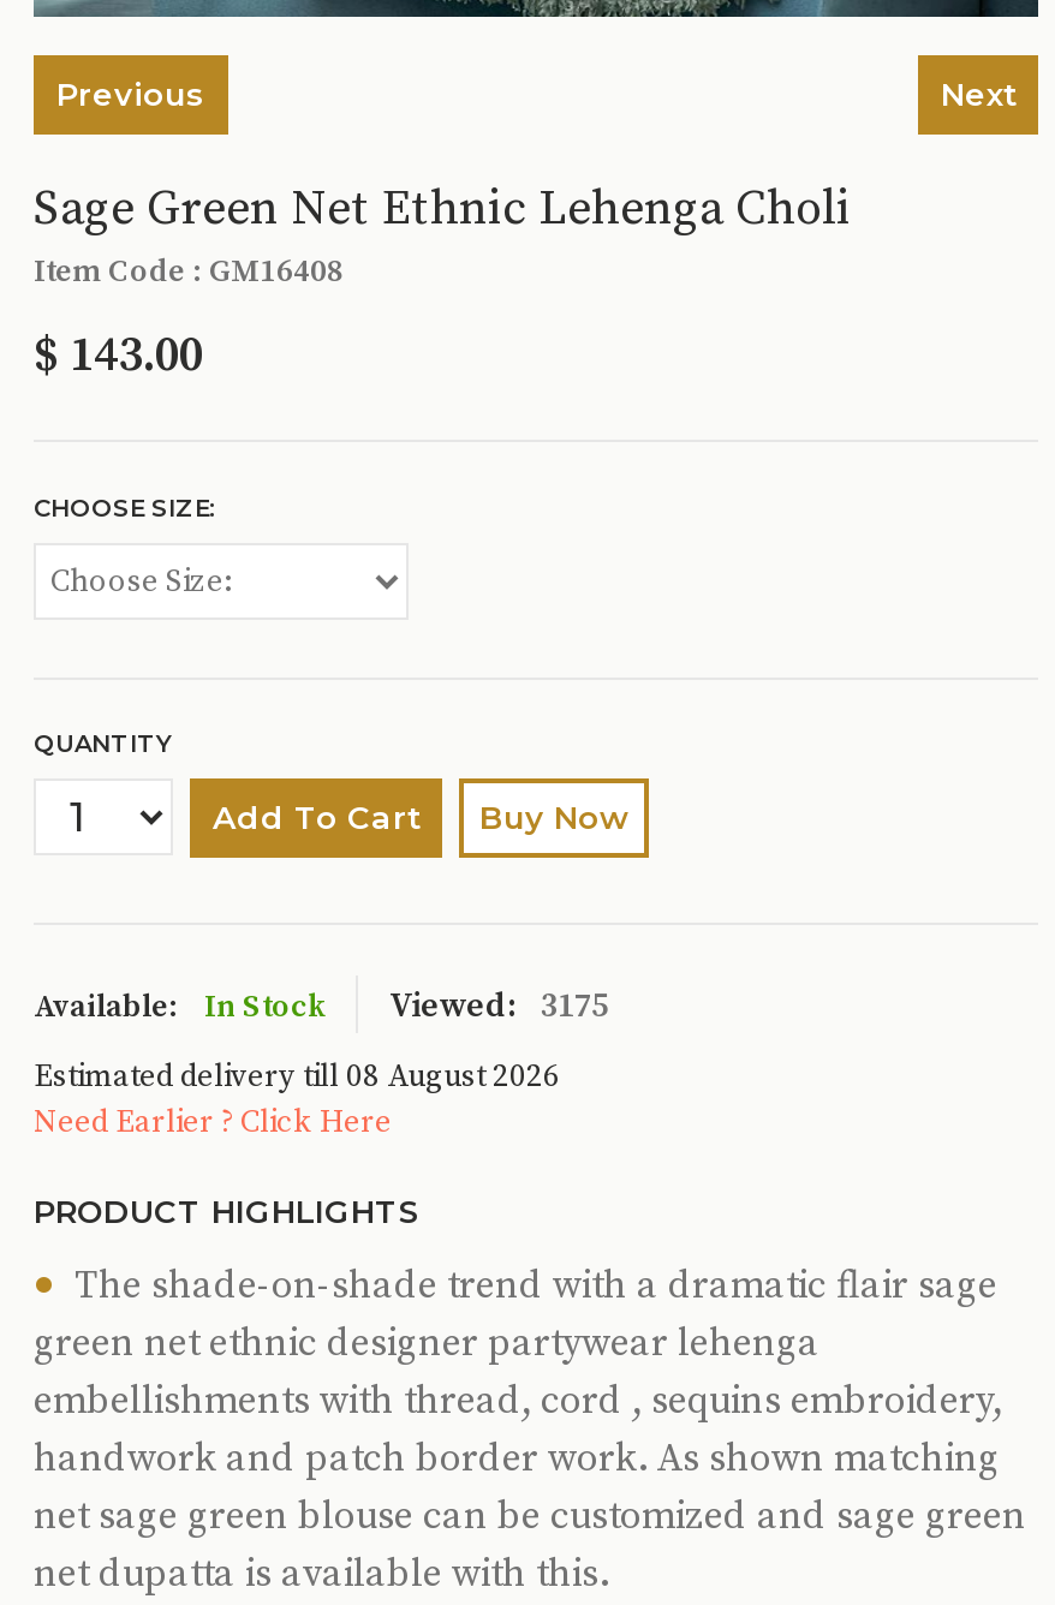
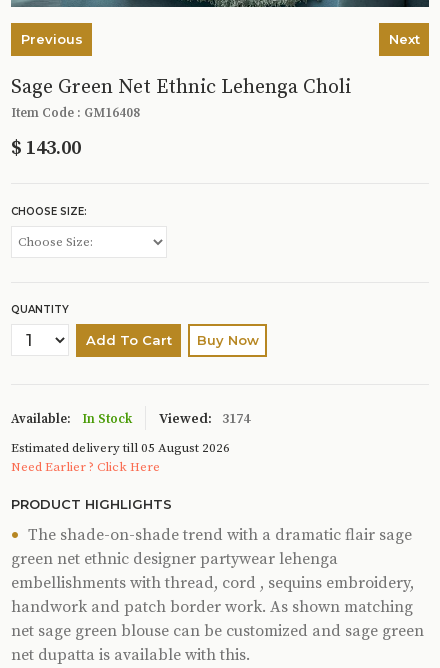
[34,984,608,1027] Available: In Stock Viewed: 3175 -> [11,409,250,427] Available: In Stock Viewed: 3174
[34,1056,560,1094] Estimated delivery till 08 August 2026 -> [11,439,230,455] Estimated delivery till 05 August 2026

